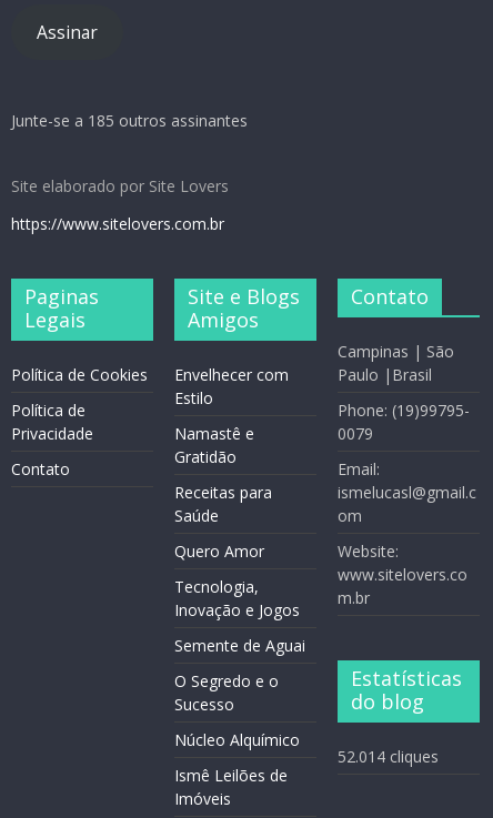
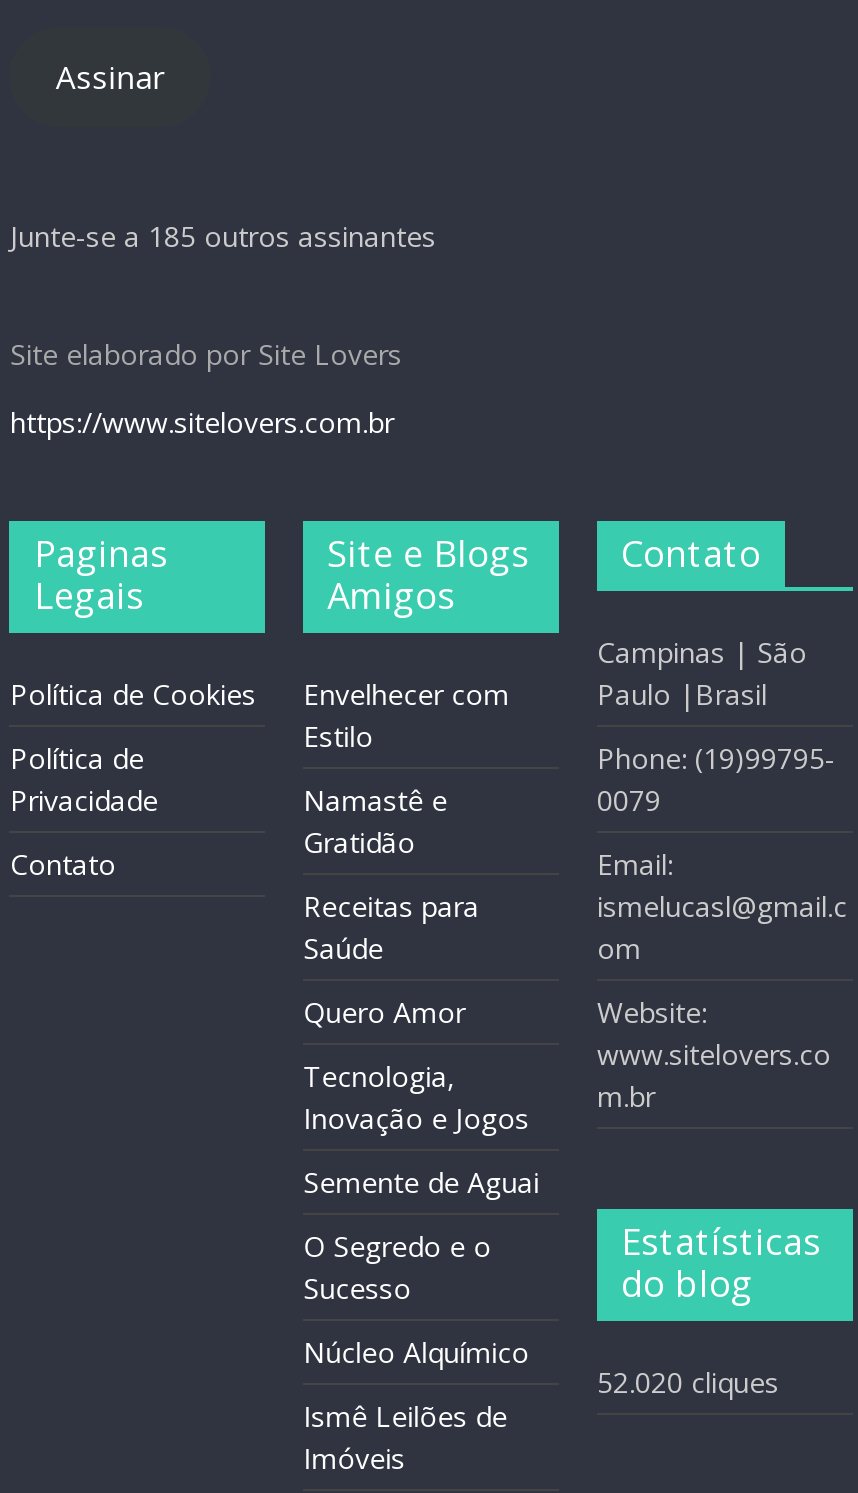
[338,746,439,767] 52.014 cliques -> [597,1363,779,1401] 52.020 cliques

